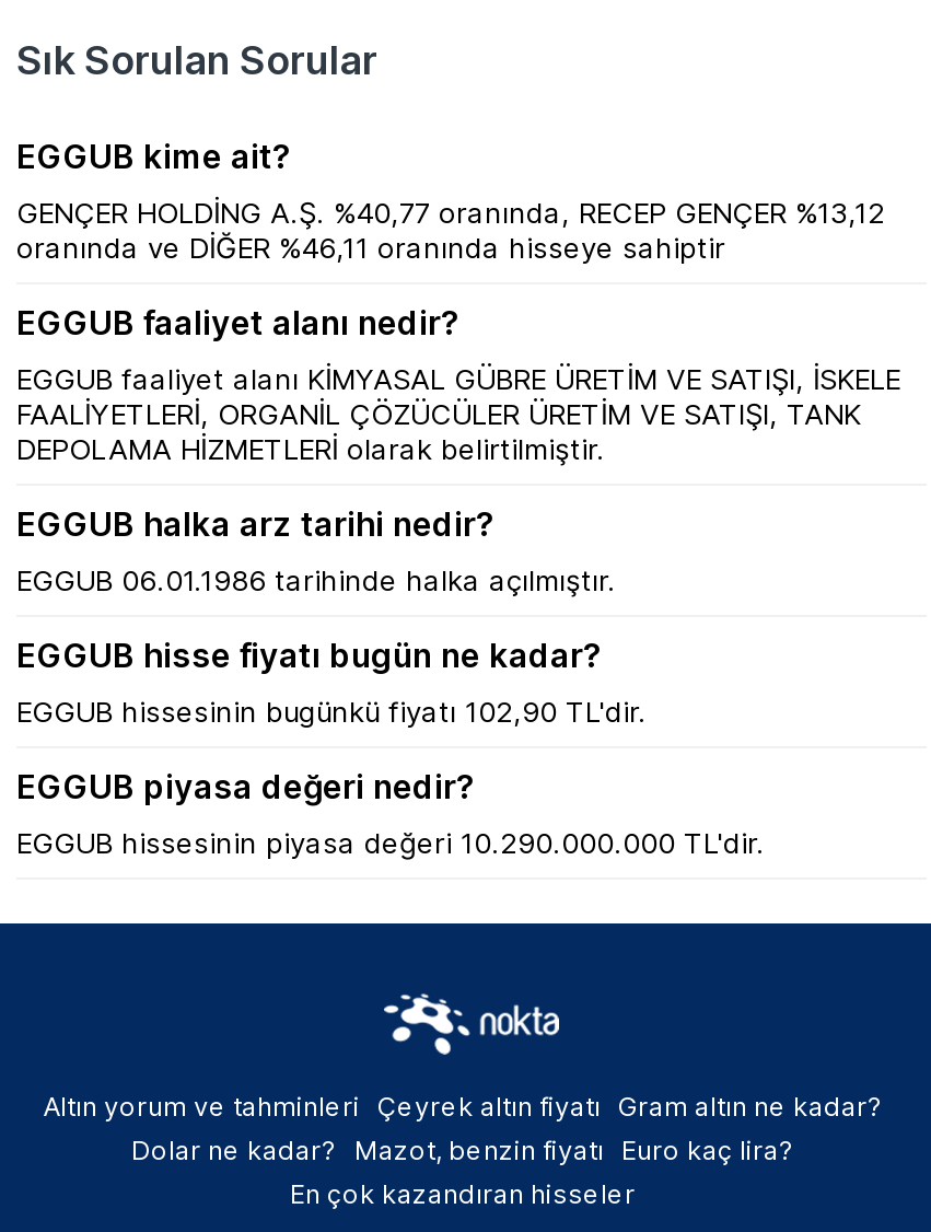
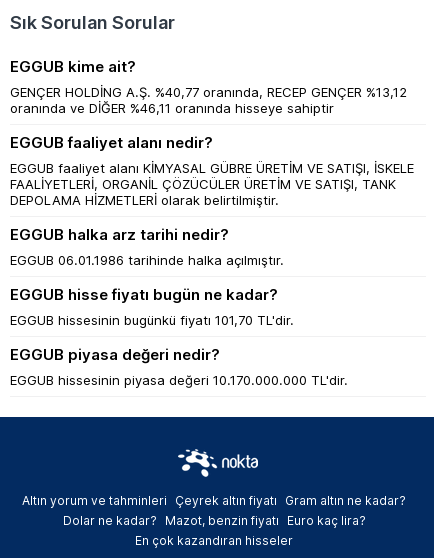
[16,694,647,729] EGGUB hissesinin bugünkü fiyatı 102,90 TL'dir. -> [10,312,294,328] EGGUB hissesinin bugünkü fiyatı 101,70 TL'dir.
[16,825,765,860] EGGUB hissesinin piyasa değeri 10.290.000.000 TL'dir. -> [10,372,348,388] EGGUB hissesinin piyasa değeri 10.170.000.000 TL'dir.

